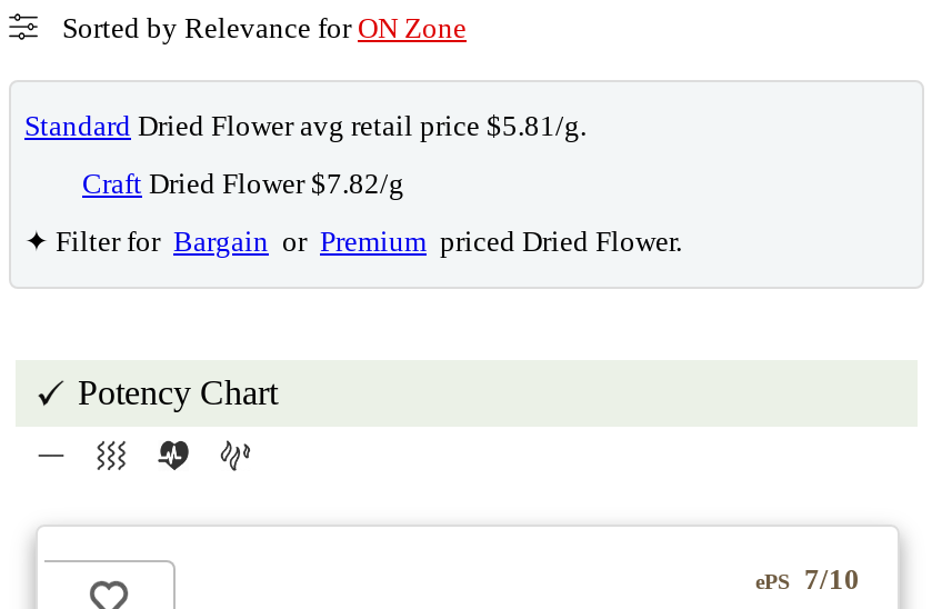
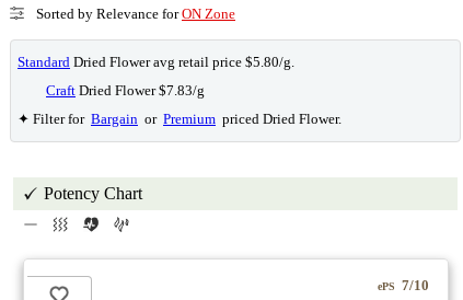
[24,109,587,142] Standard Dried Flower avg retail price $5.81/g. -> [18,54,294,70] Standard Dried Flower avg retail price $5.80/g.
[82,167,404,200] Craft Dried Flower $7.82/g -> [46,82,205,99] Craft Dried Flower $7.83/g

